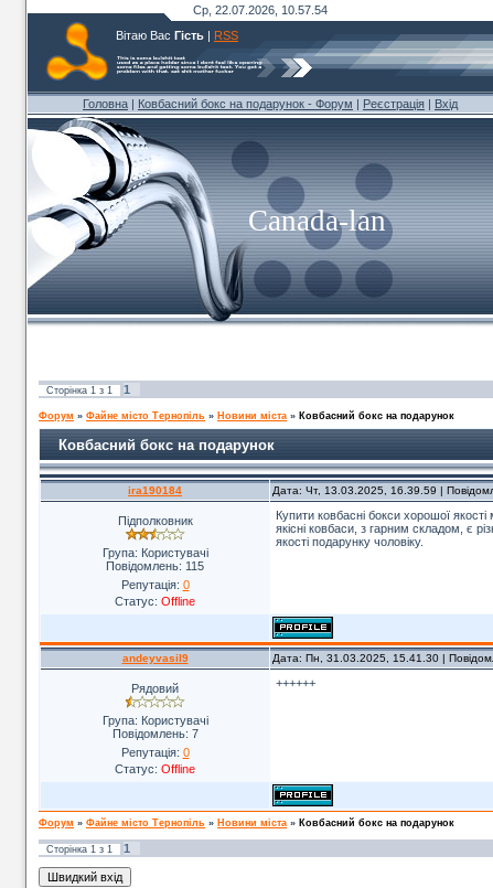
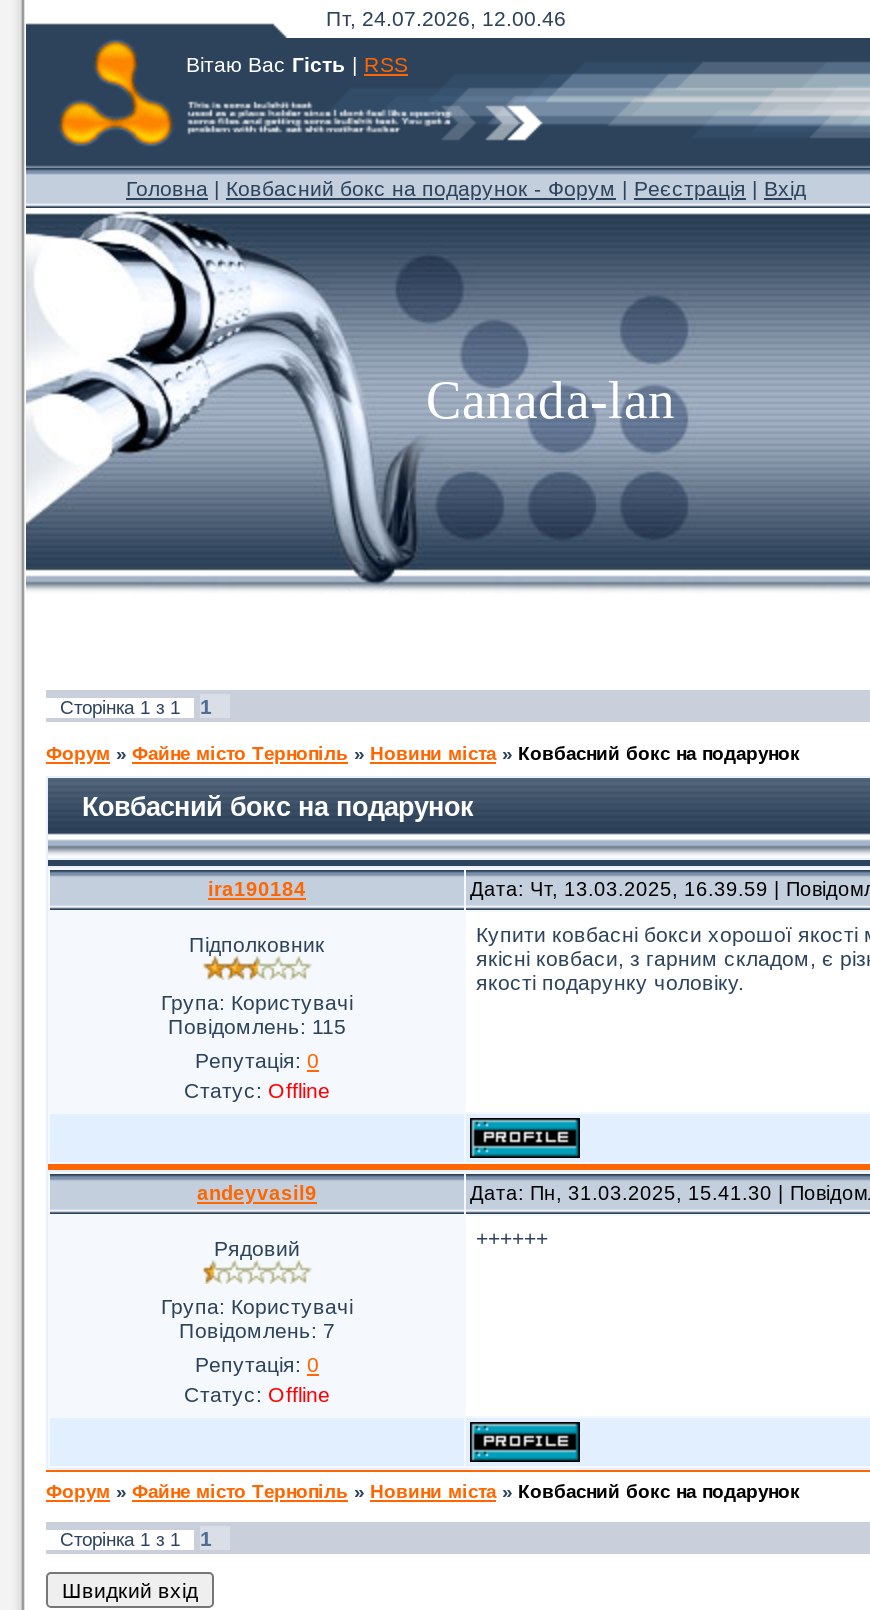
[193,3,328,17] Ср, 22.07.2026, 10.57.54 -> [326,6,566,30] Пт, 24.07.2026, 12.00.46

